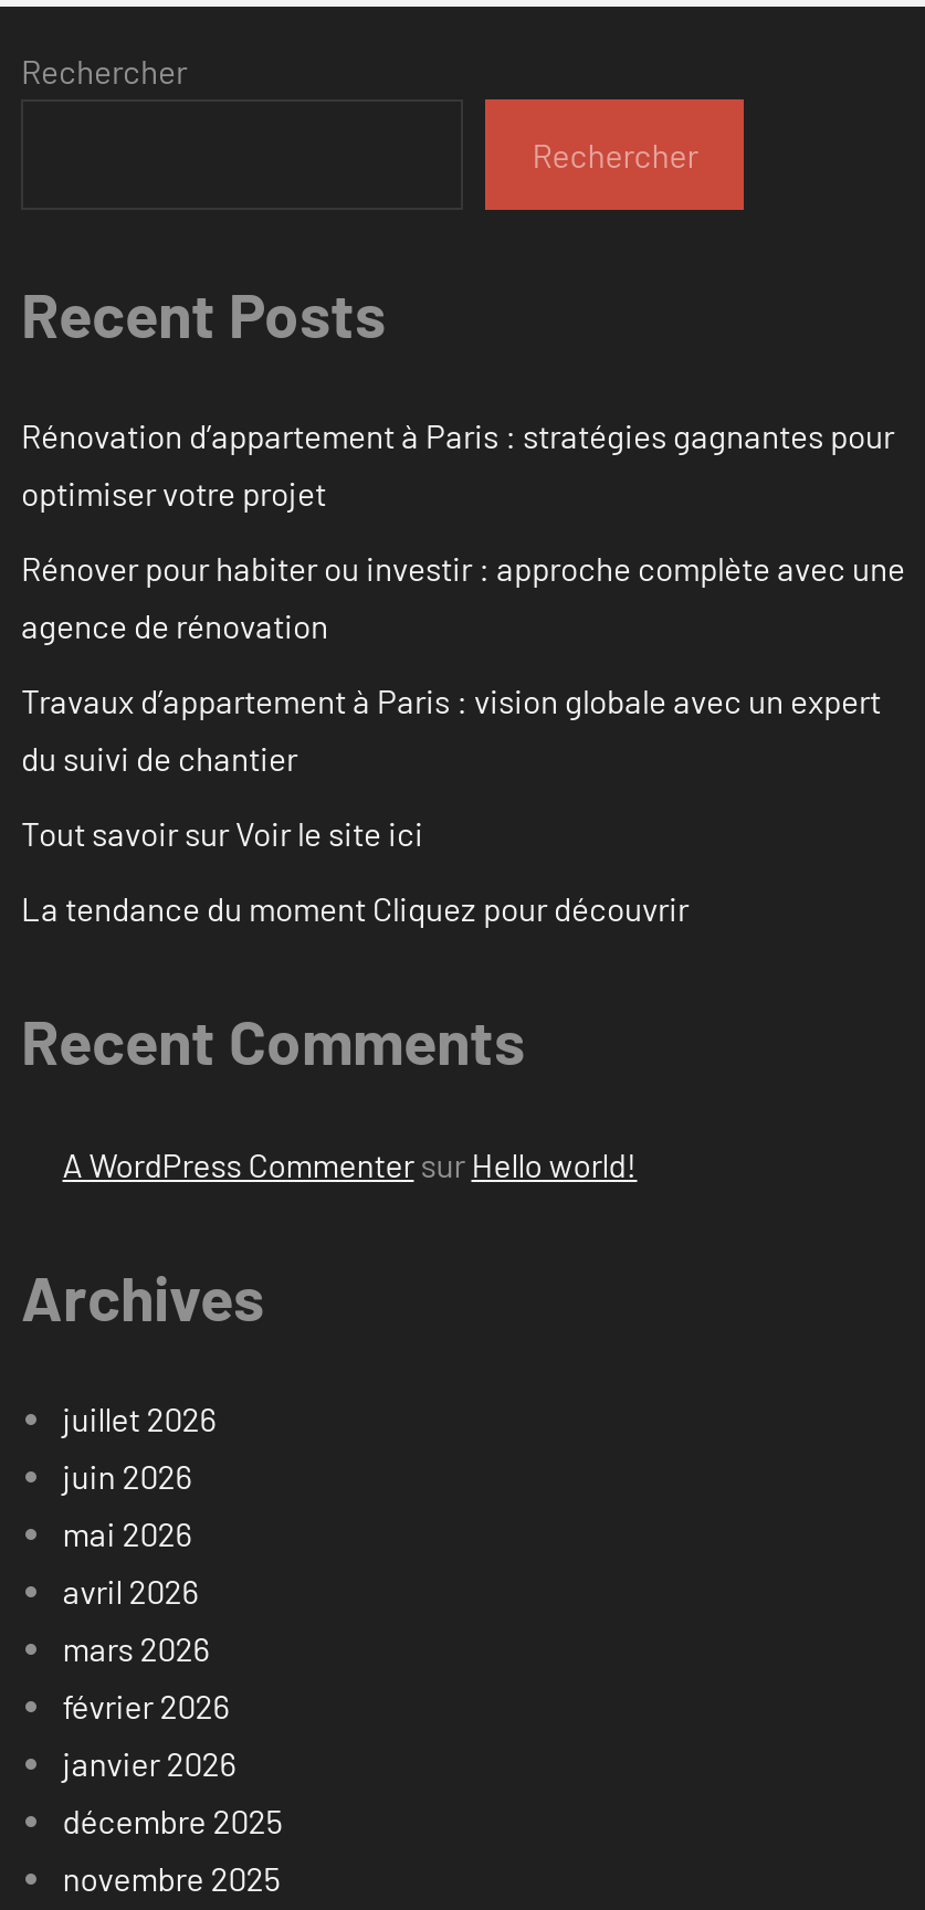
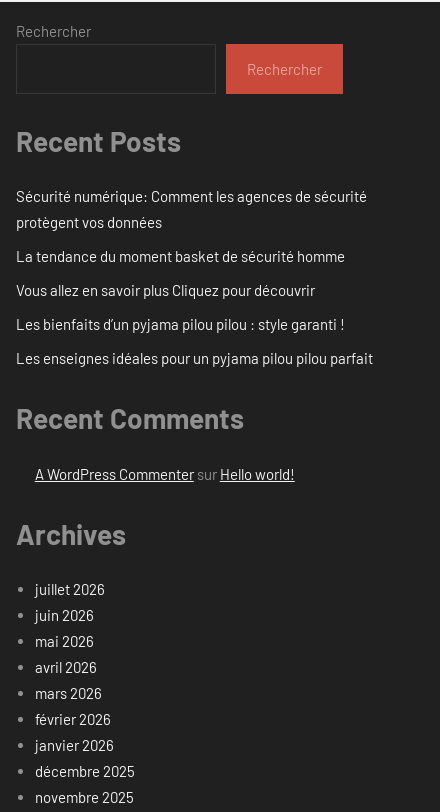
[21,416,894,513] Rénovation d’appartement à Paris : stratégies gagnantes pour | optimiser votre projet -> [16,187,367,231] Sécurité numérique: Comment les agences de sécurité | protègent vos données
[21,549,905,646] Rénover pour habiter ou investir : approche complète avec une | agence de rénovation -> [16,247,345,265] La tendance du moment basket de sécurité homme
[21,681,881,778] Travaux d’appartement à Paris : vision globale avec un expert | du suivi de chantier -> [16,281,315,299] Vous allez en savoir plus Cliquez pour découvrir
[21,814,423,853] Tout savoir sur Voir le site ici -> [16,315,345,333] Les bienfaits d’un pyjama pilou pilou : style garanti !
[21,889,689,929] La tendance du moment Cliquez pour découvrir -> [16,349,373,367] Les enseignes idéales pour un pyjama pilou pilou parfait

